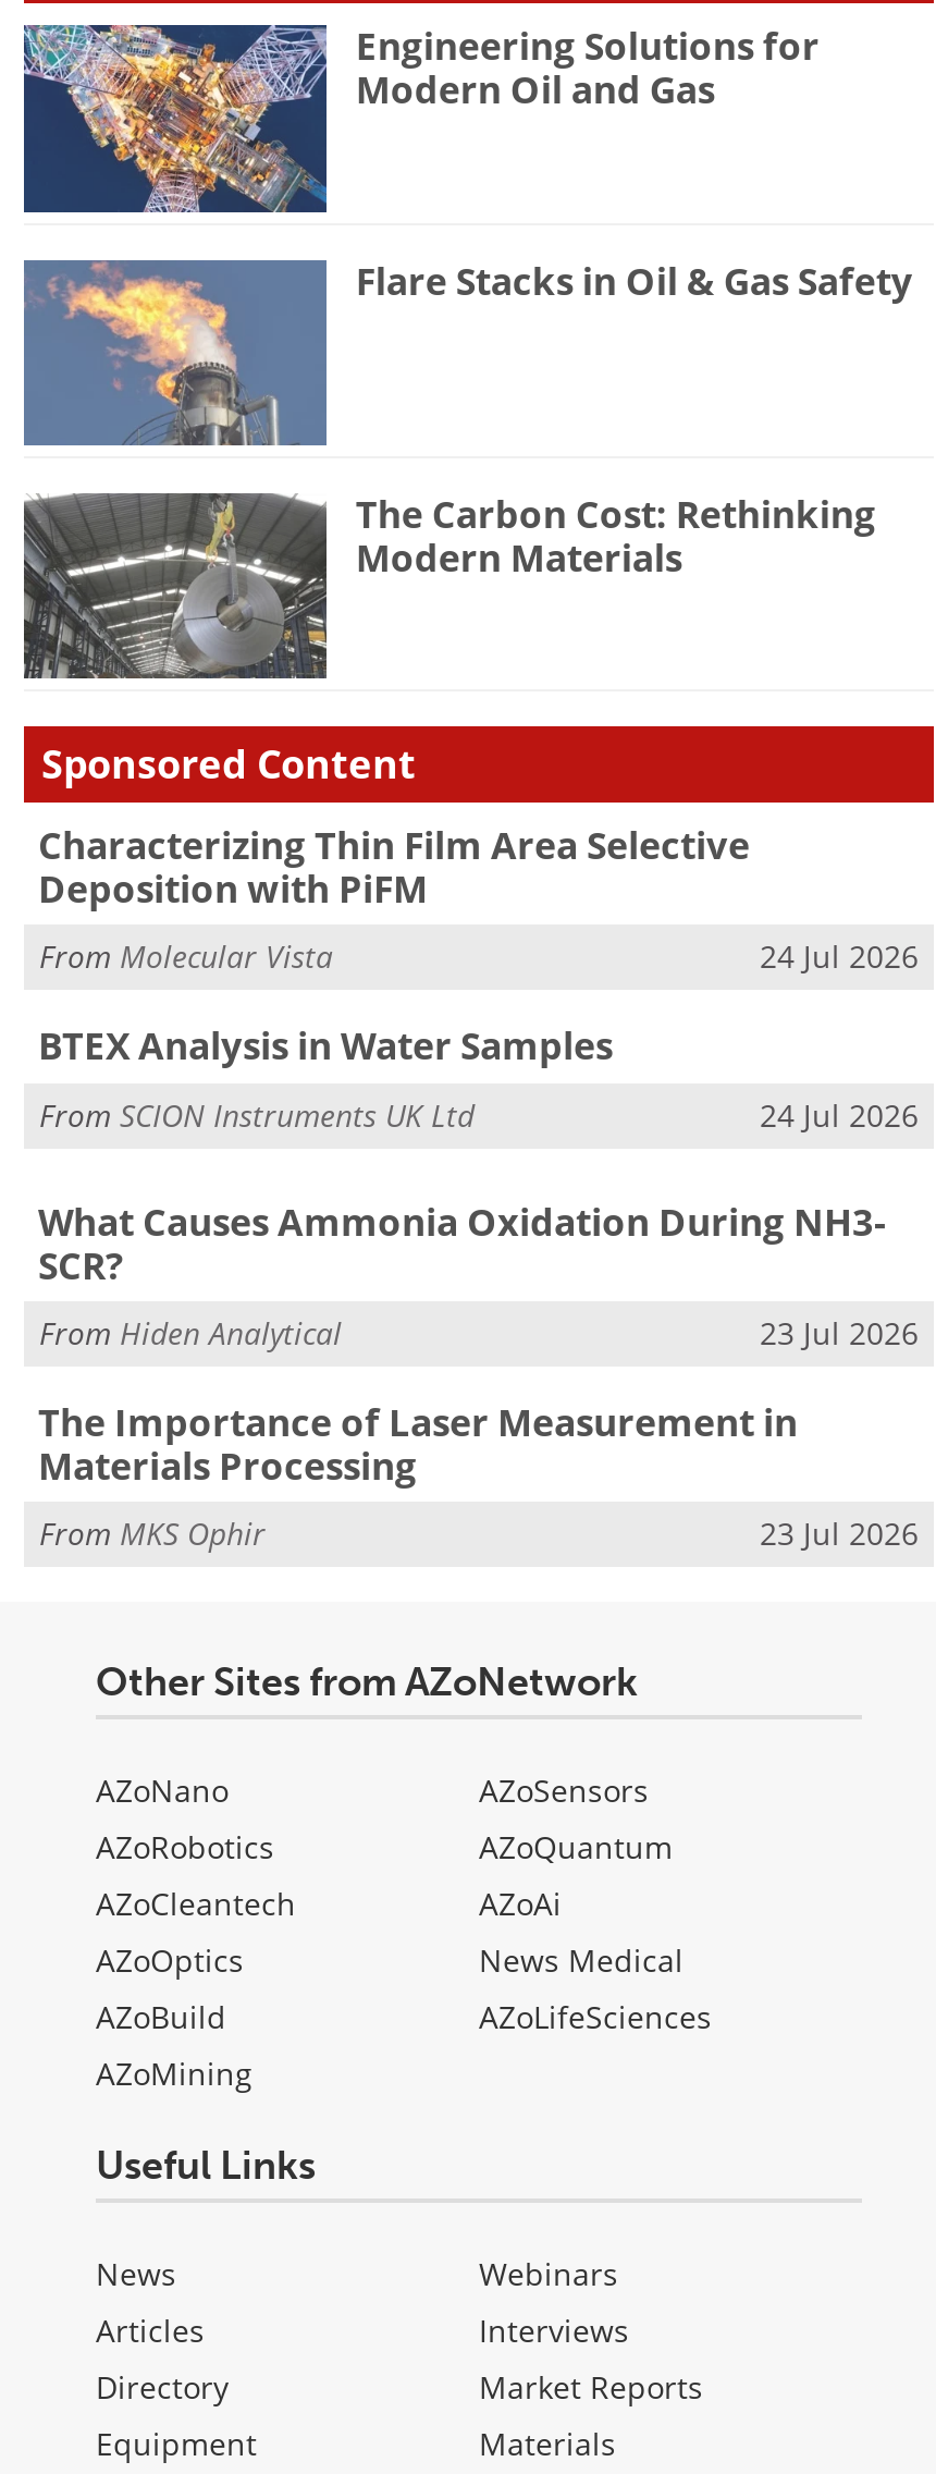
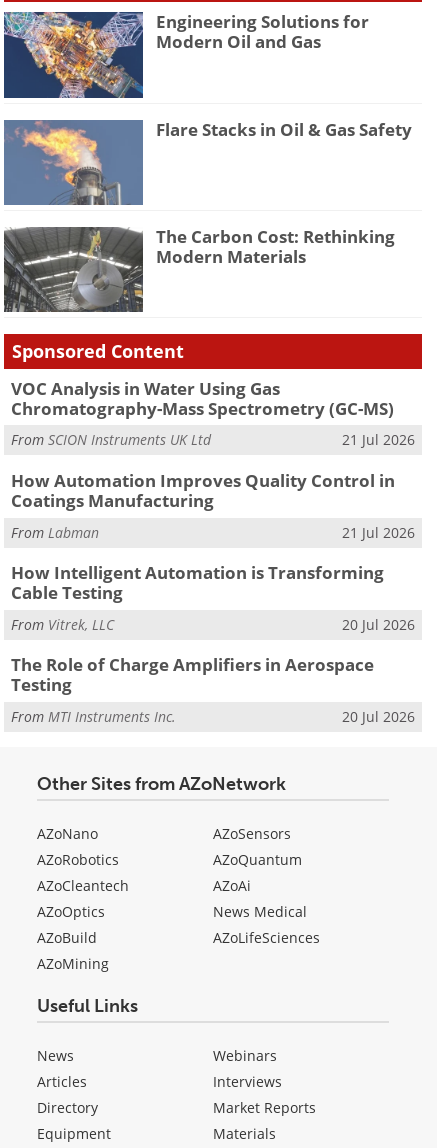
[38,820,919,1070] Characterizing Thin Film Area Selective | Deposition with PiFM | From Molecular Vista | 24 Jul 2026 | BTEX Analysis in Water Samples -> [10,377,393,420] VOC Analysis in Water Using Gas | Chromatography-Mass Spectrometry (GC-MS)
[38,1093,919,1554] 24 Jul 2026 | What Causes Ammonia Oxidation During NH3- | SCR? | From Hiden Analytical | 23 Jul 2026 | The Importance of Laser Measurement in | Materials Processing | From MKS Ophir | 23 Jul 2026 -> [10,430,415,726] 21 Jul 2026 | How Automation Improves Quality Control in | Coatings Manufacturing | From Labman | 21 Jul 2026 | How Intelligent Automation is Transforming | Cable Testing | From Vitrek, LLC | 20 Jul 2026 | The Role of Charge Amplifiers in Aerospace | Testing | From MTI Instruments Inc. | 20 Jul 2026
moved [39,1093,475,1135] -> [11,430,211,449]: From SCION Instruments UK Ltd

